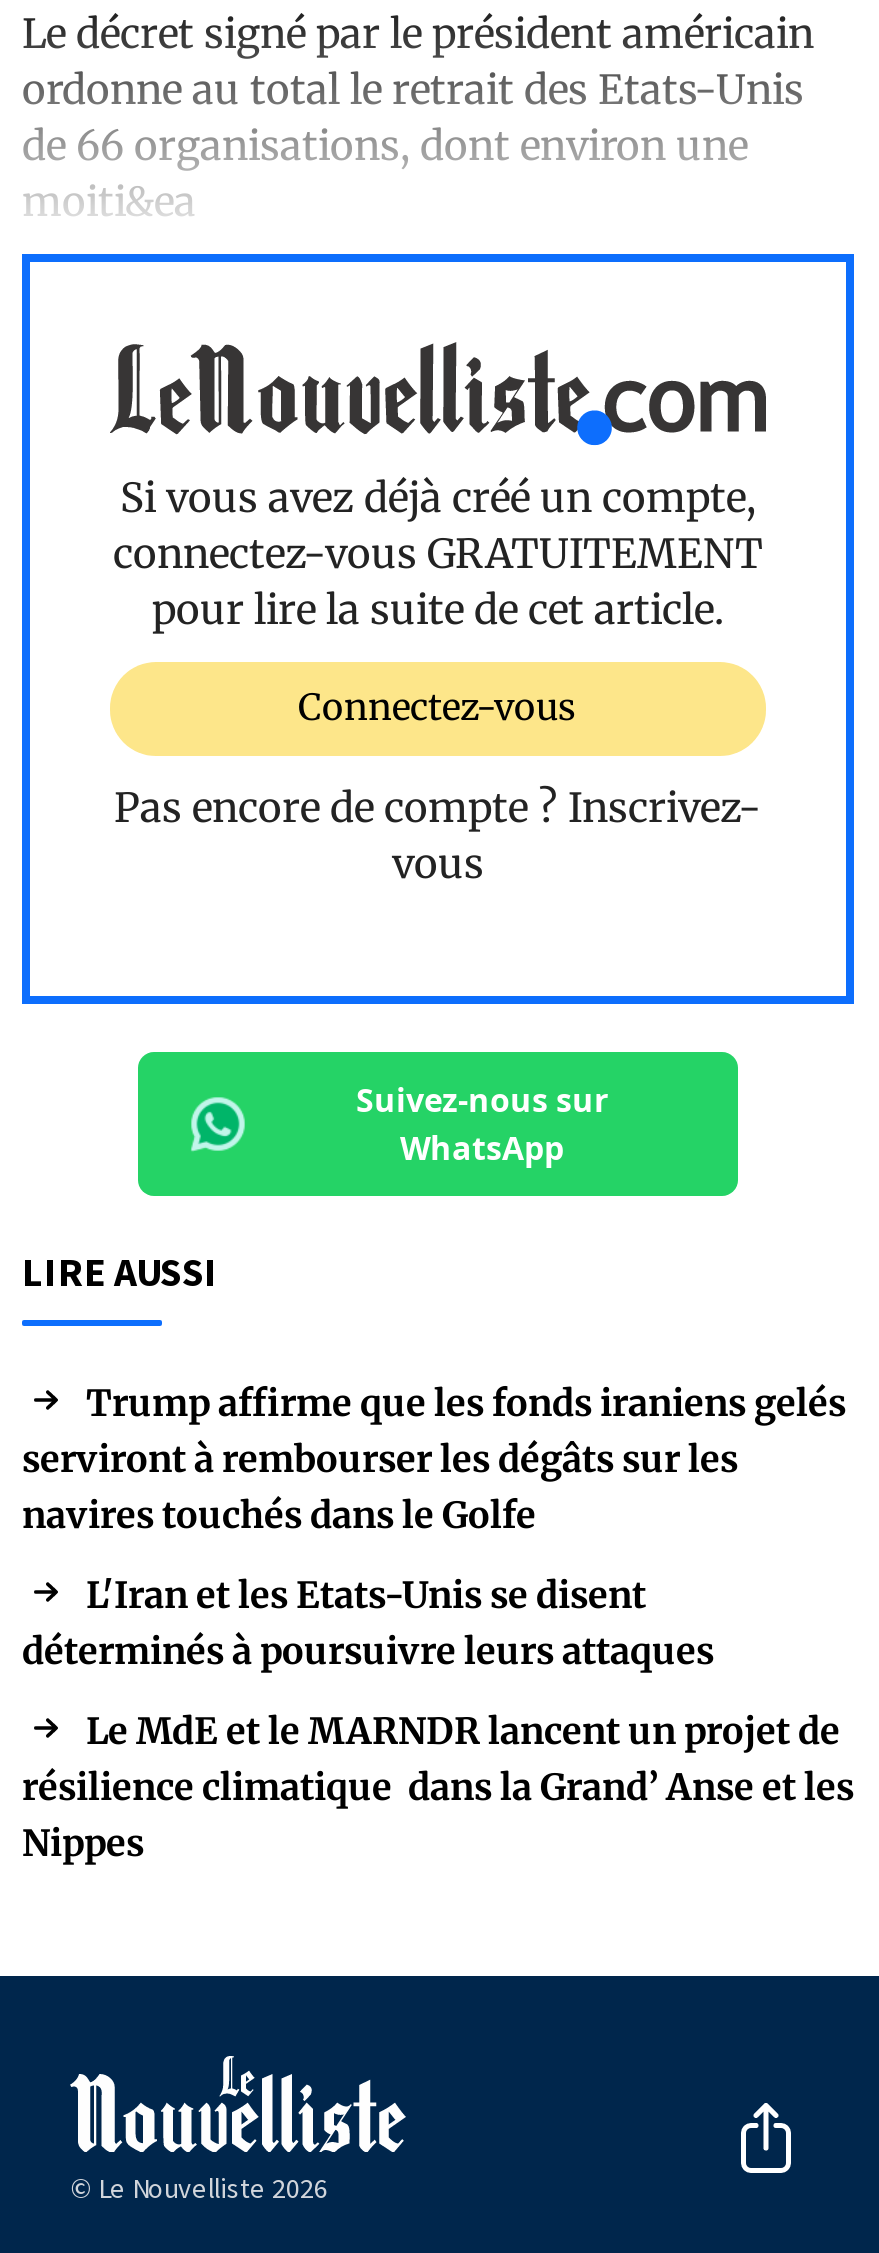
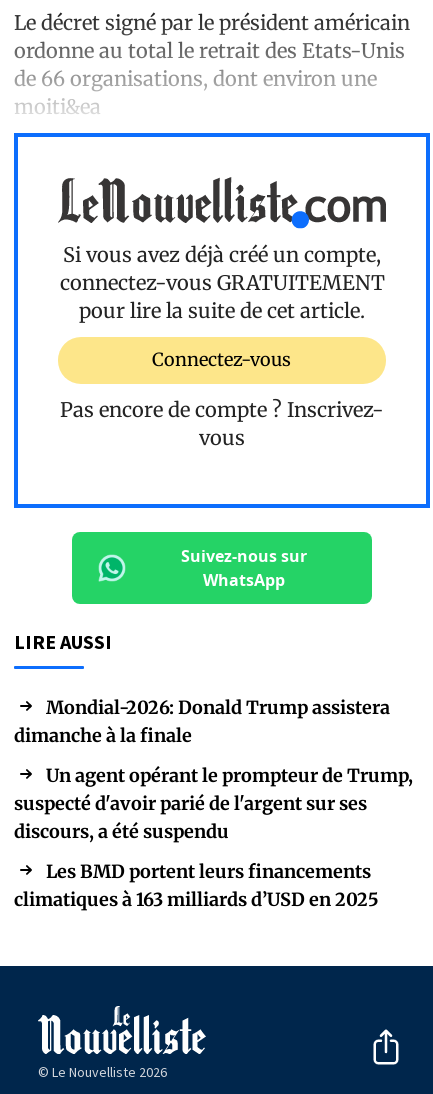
[22,1380,846,1538] Trump affirme que les fonds iraniens gelés | serviront à rembourser les dégâts sur les | navires touchés dans le Golfe -> [14,696,390,747] Mondial-2026: Donald Trump assistera | dimanche à la finale
[22,1572,714,1674] L'Iran et les Etats-Unis se disent | déterminés à poursuivre leurs attaques -> [14,764,413,843] Un agent opérant le prompteur de Trump, | suspecté d'avoir parié de l'argent sur ses | discours, a été suspendu
[22,1708,854,1866] Le MdE et le MARNDR lancent un projet de | résilience climatique dans la Grand’ Anse et les | Nippes -> [14,860,379,911] Les BMD portent leurs financements | climatiques à 163 milliards d’USD en 2025

